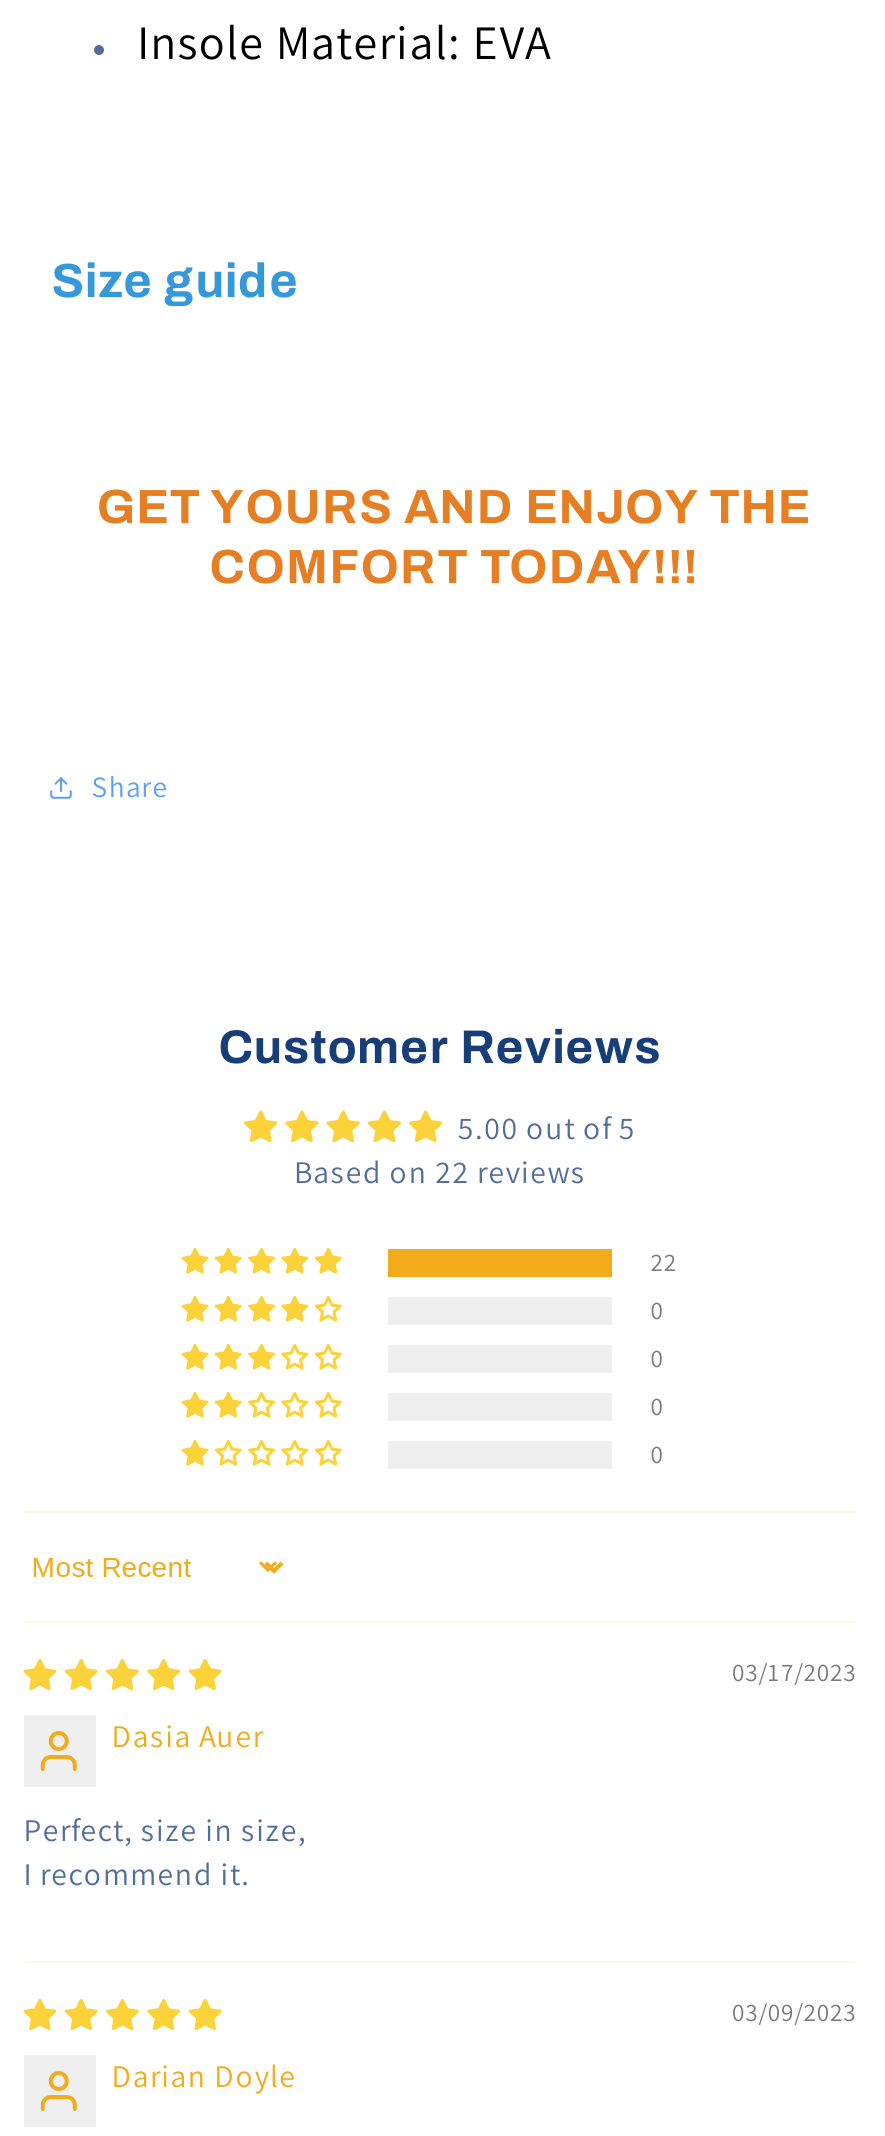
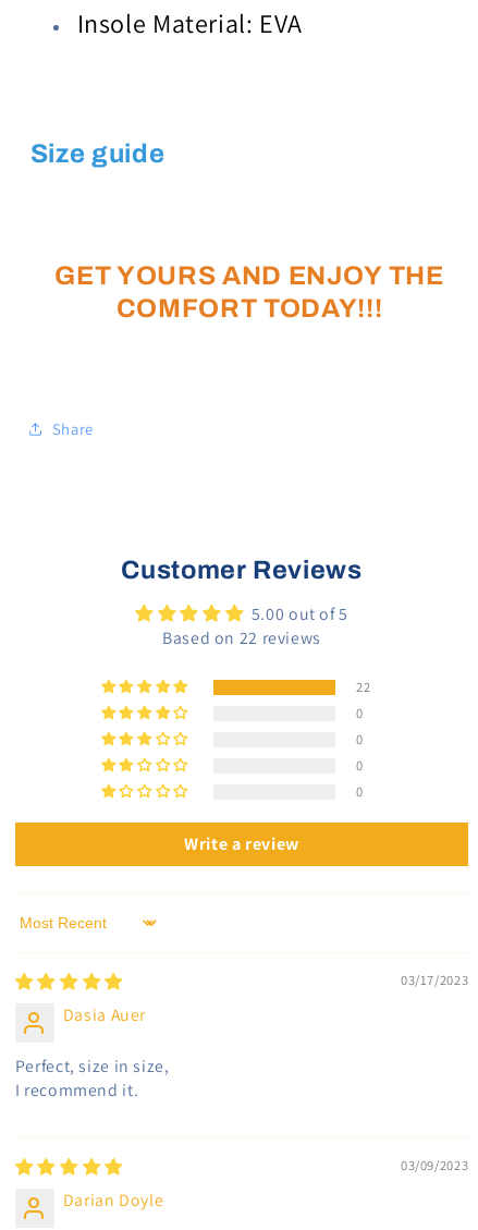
none -> [184,833,299,855] Write a review

